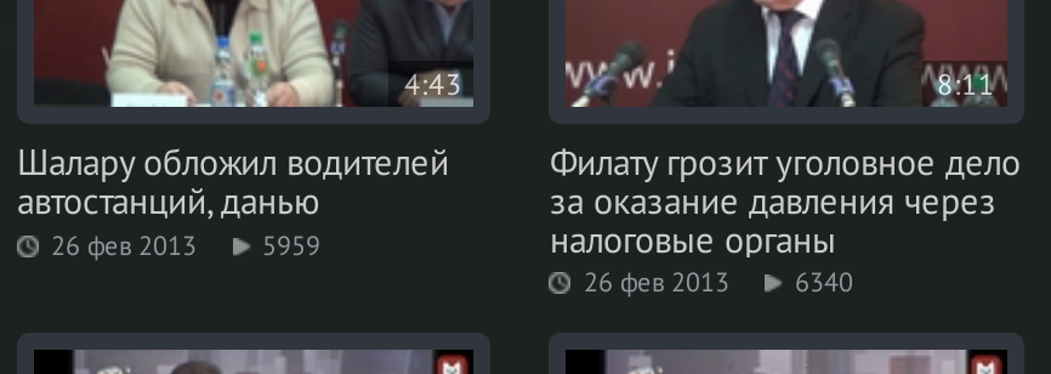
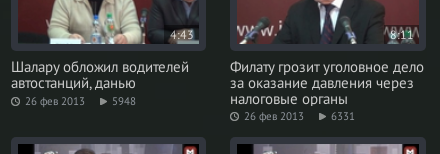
[51,228,320,262] 26 фев 2013 5959 -> [25,94,136,108] 26 фев 2013 5948
[584,265,853,299] 26 фев 2013 6340 -> [244,109,355,123] 26 фев 2013 6331

